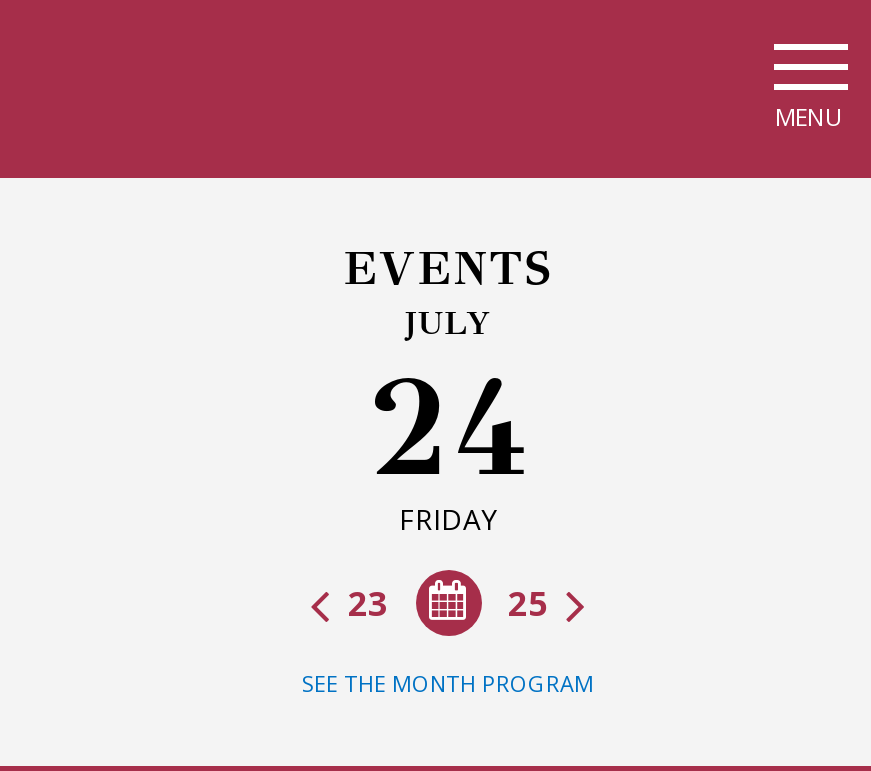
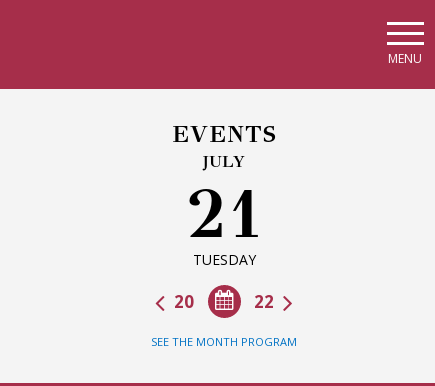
[366,346,530,538] 24 | FRIDAY -> [185,173,263,269] 21 | TUESDAY
[340,580,556,626] 25 | 23 -> [170,290,278,313] 22 | 20

